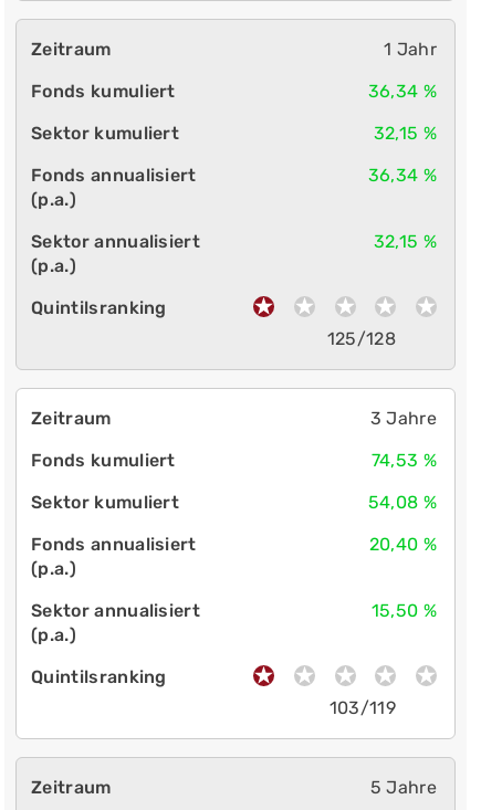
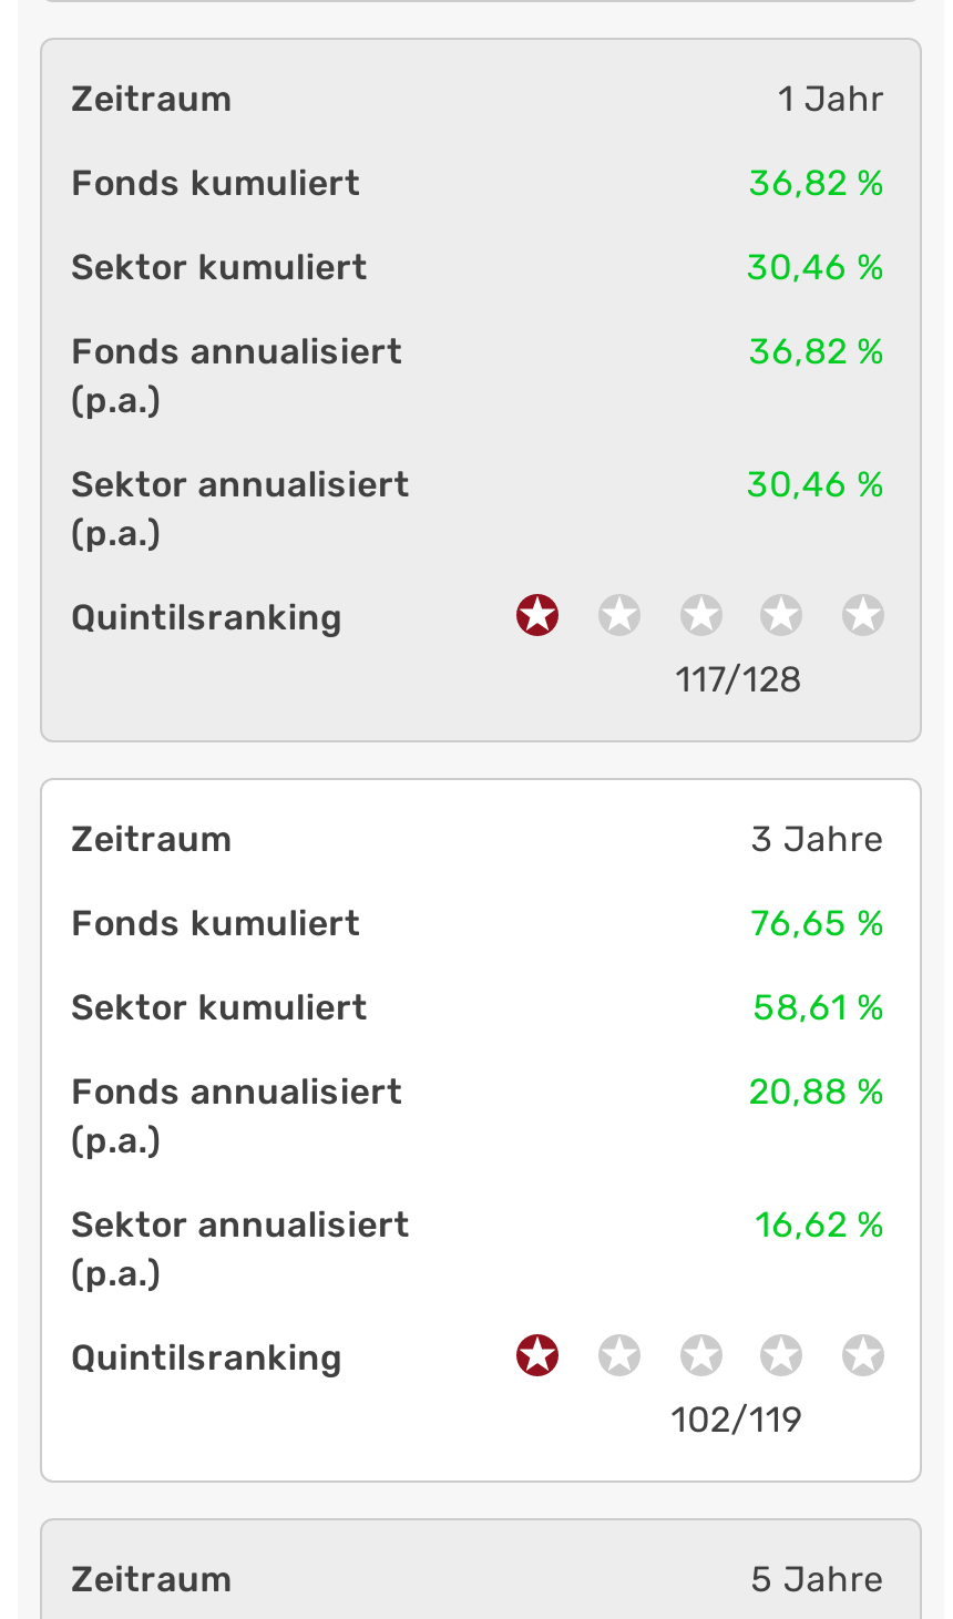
[368,80,437,101] 36,34 % -> [749,161,884,203] 36,82 %
[374,122,437,143] 32,15 % -> [746,245,884,287] 30,46 %
[368,164,437,185] 36,34 % -> [749,330,884,372] 36,82 %
[374,231,437,252] 32,15 % -> [746,463,884,505] 30,46 %
[327,328,396,349] 125/128 -> [676,658,802,700] 117/128
[371,449,437,470] 74,53 % -> [751,901,884,943] 76,65 %
[368,491,437,512] 54,08 % -> [753,986,884,1028] 58,61 %
[369,533,437,554] 20,40 % -> [749,1070,884,1112] 20,88 %
[371,600,437,621] 15,50 % -> [755,1203,884,1245] 16,62 %
[329,697,396,718] 103/119 -> [671,1398,802,1440] 102/119

